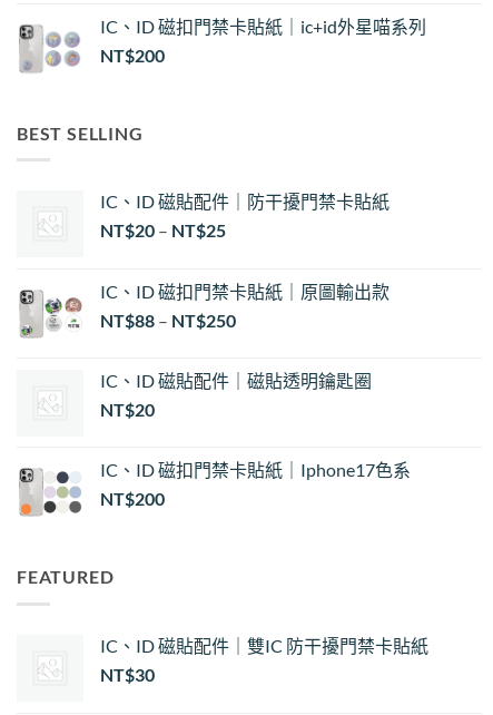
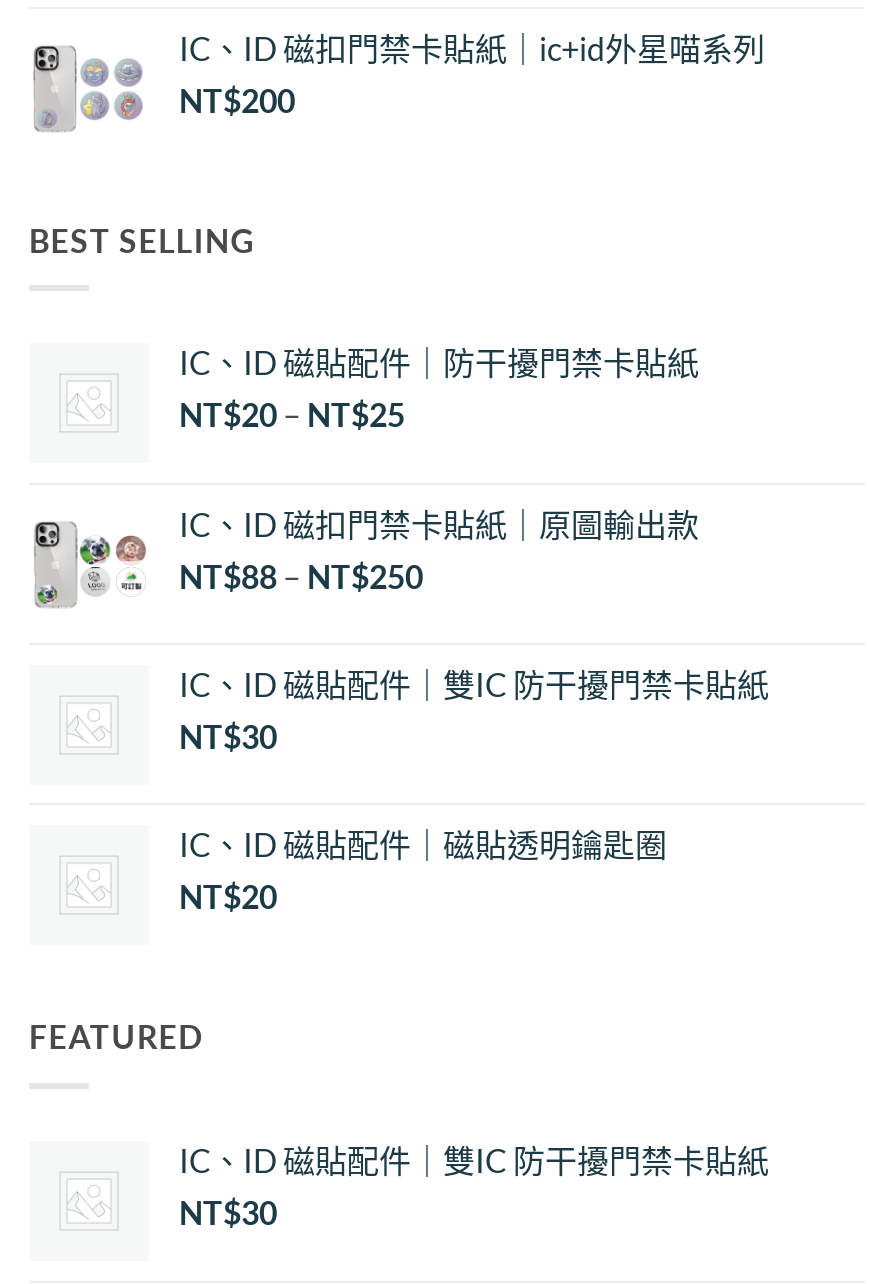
moved [100,370,372,420] -> [179,825,667,915]: IC、ID 磁貼配件｜磁貼透明鑰匙圈 | NT$20
none -> [179,665,769,755] IC、ID 磁貼配件｜雙IC 防干擾門禁卡貼紙 | NT$30
[18,459,411,517] [image] | IC、ID 磁扣門禁卡貼紙｜Iphone17色系 | NT$200 -> none

